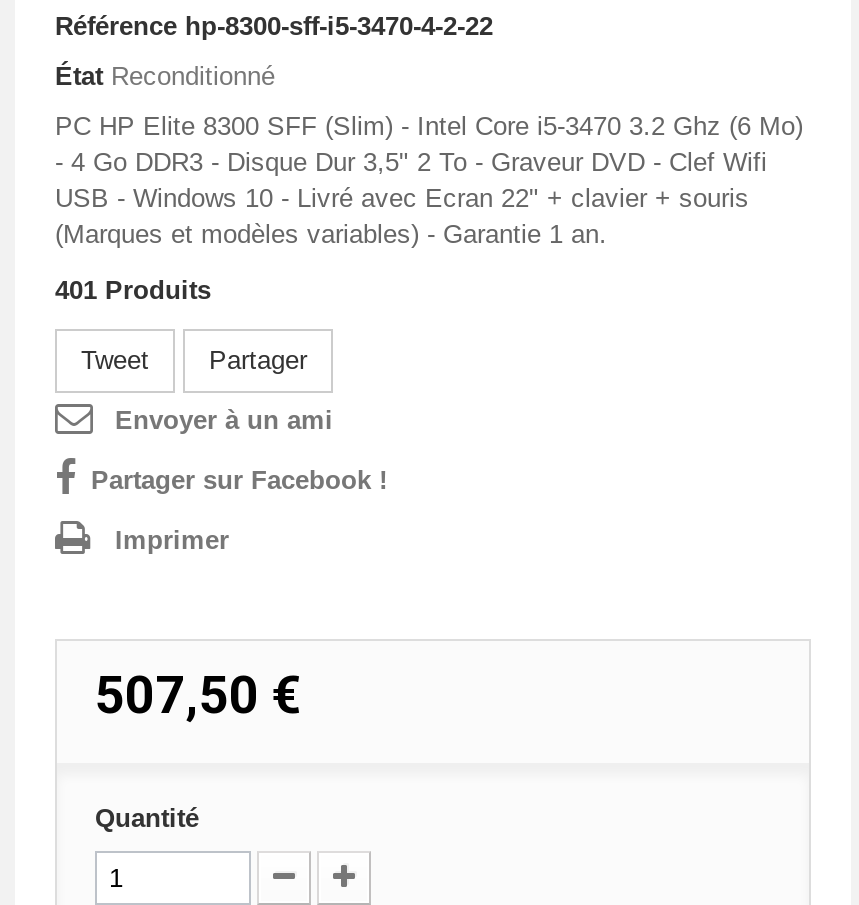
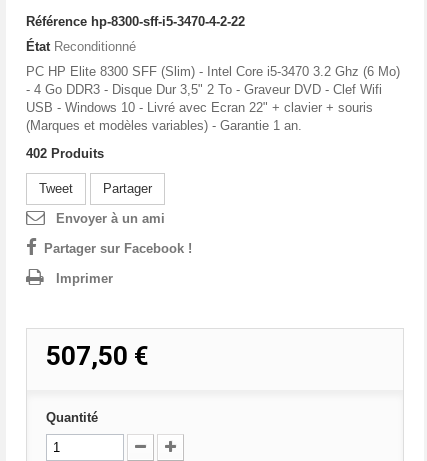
[55,274,211,304] 401 Produits -> [26,145,104,160] 402 Produits

